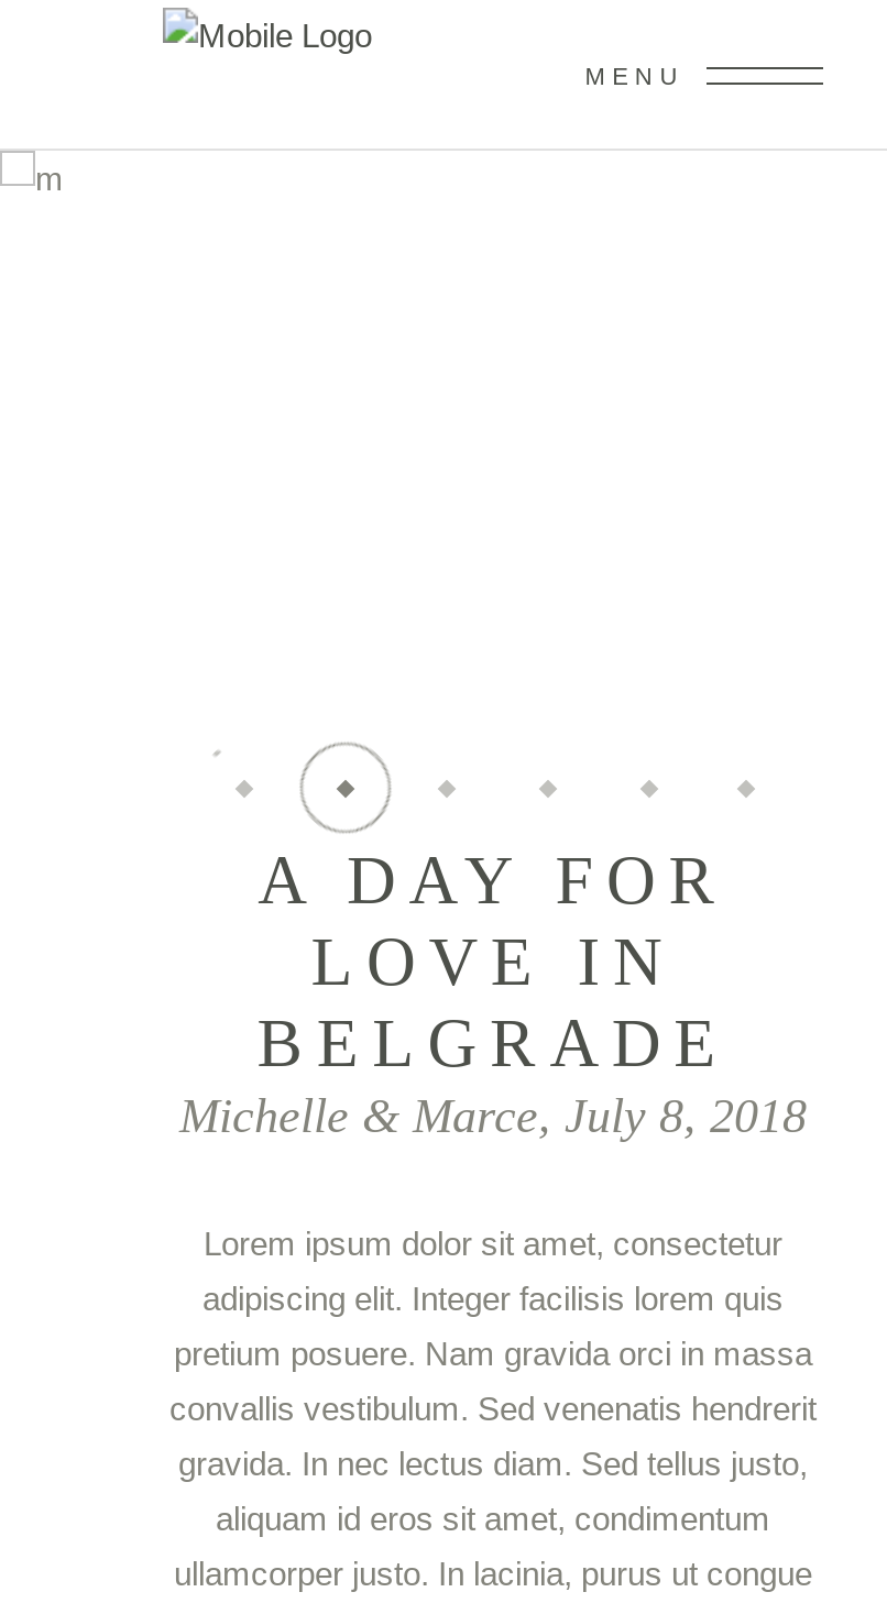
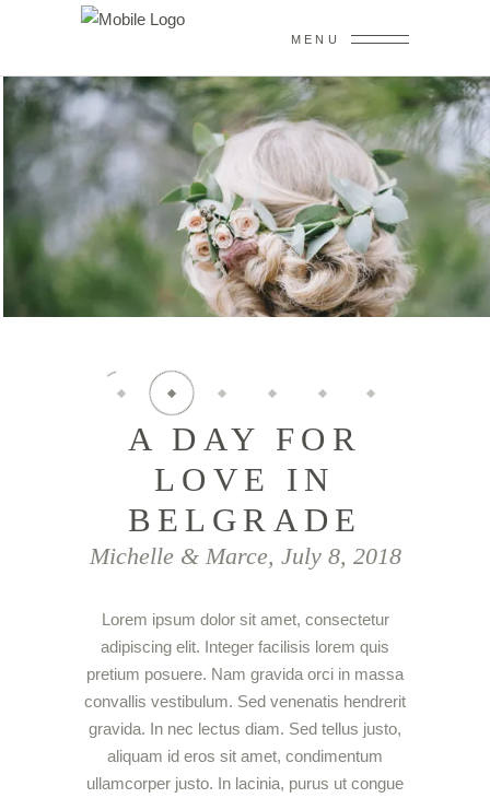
none -> [3,75,487,318] [image]

